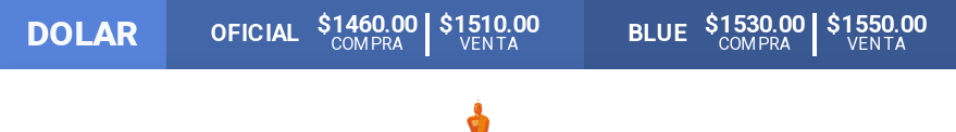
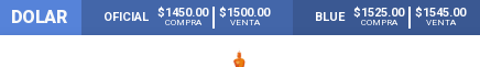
[317,10,417,38] $1460.00 -> [158,5,208,19] $1450.00
[439,10,539,38] $1510.00 -> [219,5,270,19] $1500.00
[705,10,805,38] $1530.00 -> [354,5,404,19] $1525.00
[826,10,926,38] $1550.00 -> [415,5,466,19] $1545.00

